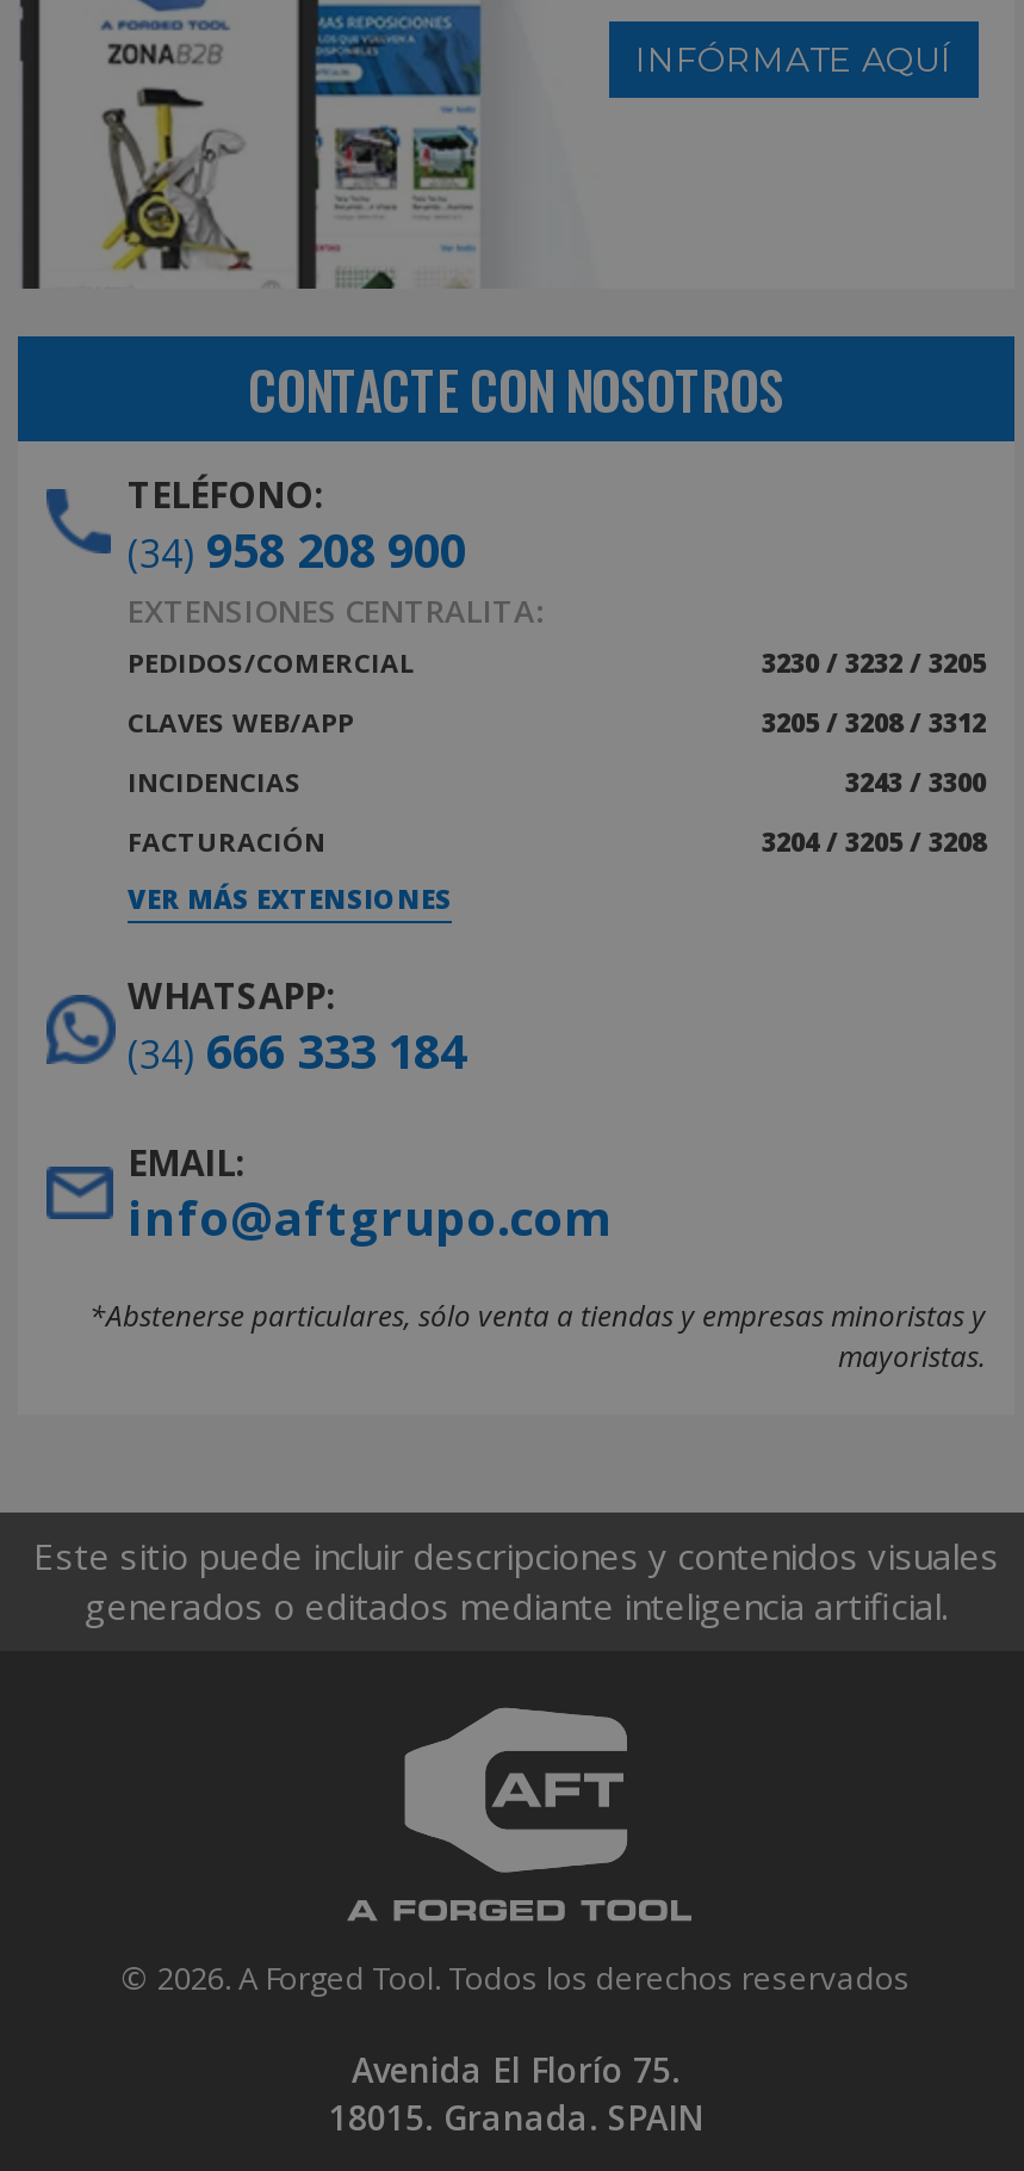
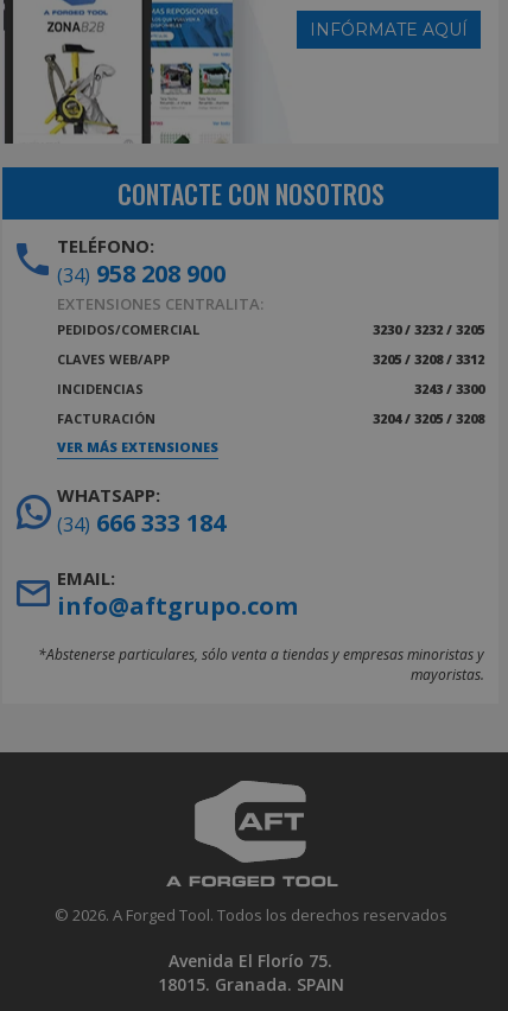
[33,1532,999,1630] Este sitio puede incluir descripciones y contenidos visuales | generados o editados mediante inteligencia artificial. -> none

